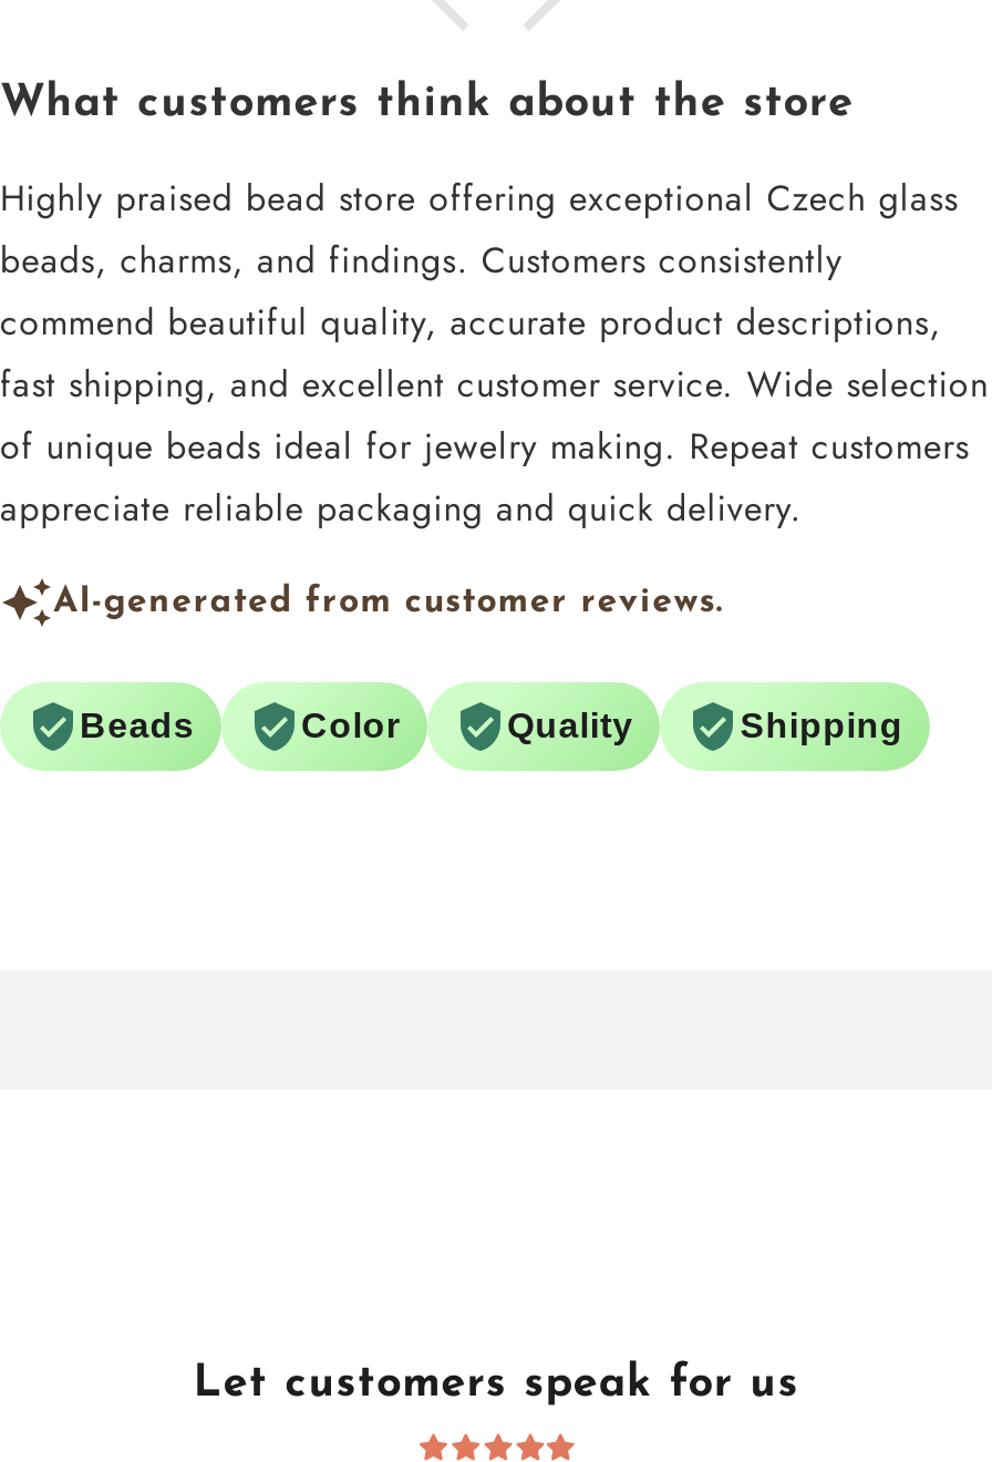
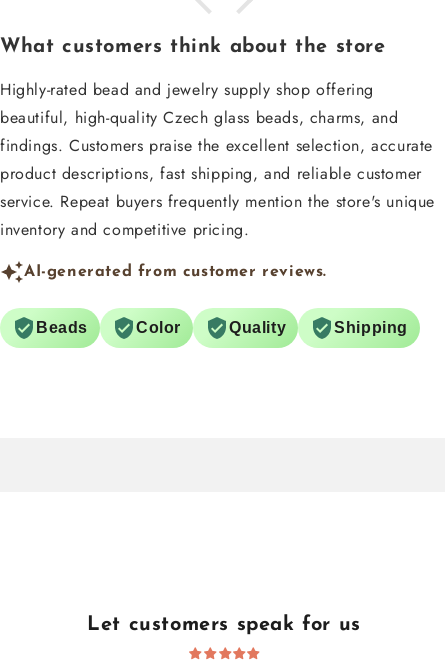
[0,173,989,534] Highly praised bead store offering exceptional Czech glass | beads, charms, and findings. Customers consistently | commend beautiful quality, accurate product descriptions, | fast shipping, and excellent customer service. Wide selection | of unique beads ideal for jewelry making. Repeat customers | appreciate reliable packaging and quick delivery. -> [0,78,435,241] Highly-rated bead and jewelry supply shop offering | beautiful, high-quality Czech glass beads, charms, and | findings. Customers praise the excellent selection, accurate | product descriptions, fast shipping, and reliable customer | service. Repeat buyers frequently mention the store's unique | inventory and competitive pricing.

